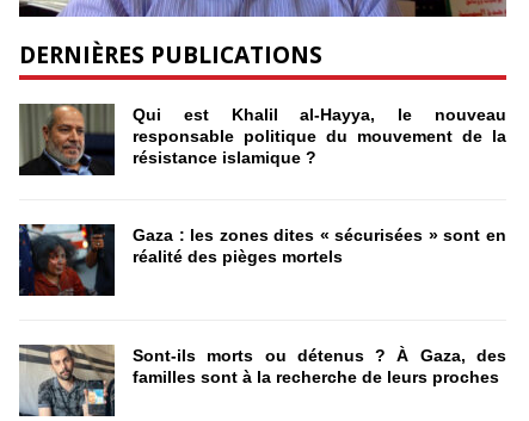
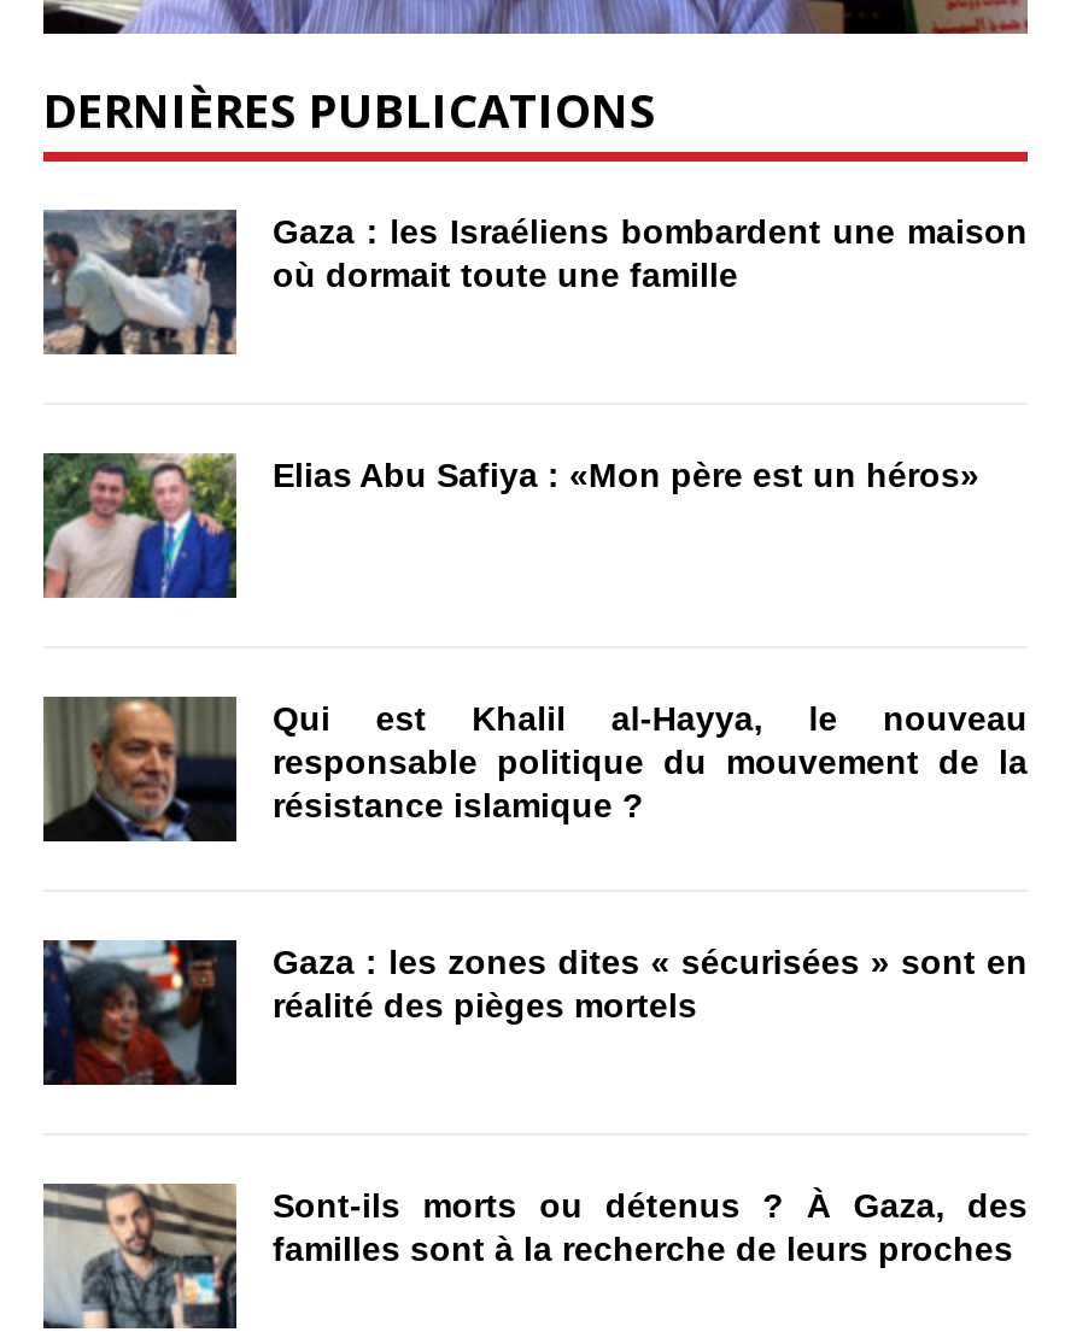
none -> [41,451,979,600] [image] | Elias Abu Safiya : «Mon père est un héros»
none -> [43,210,1028,357] [image] | Gaza : les Israéliens bombardent une maison | où dormait toute une famille

